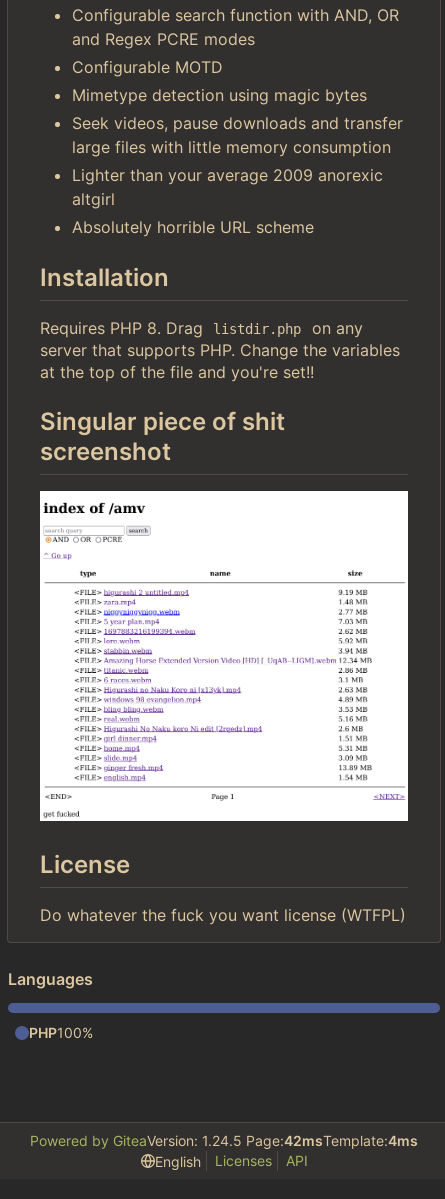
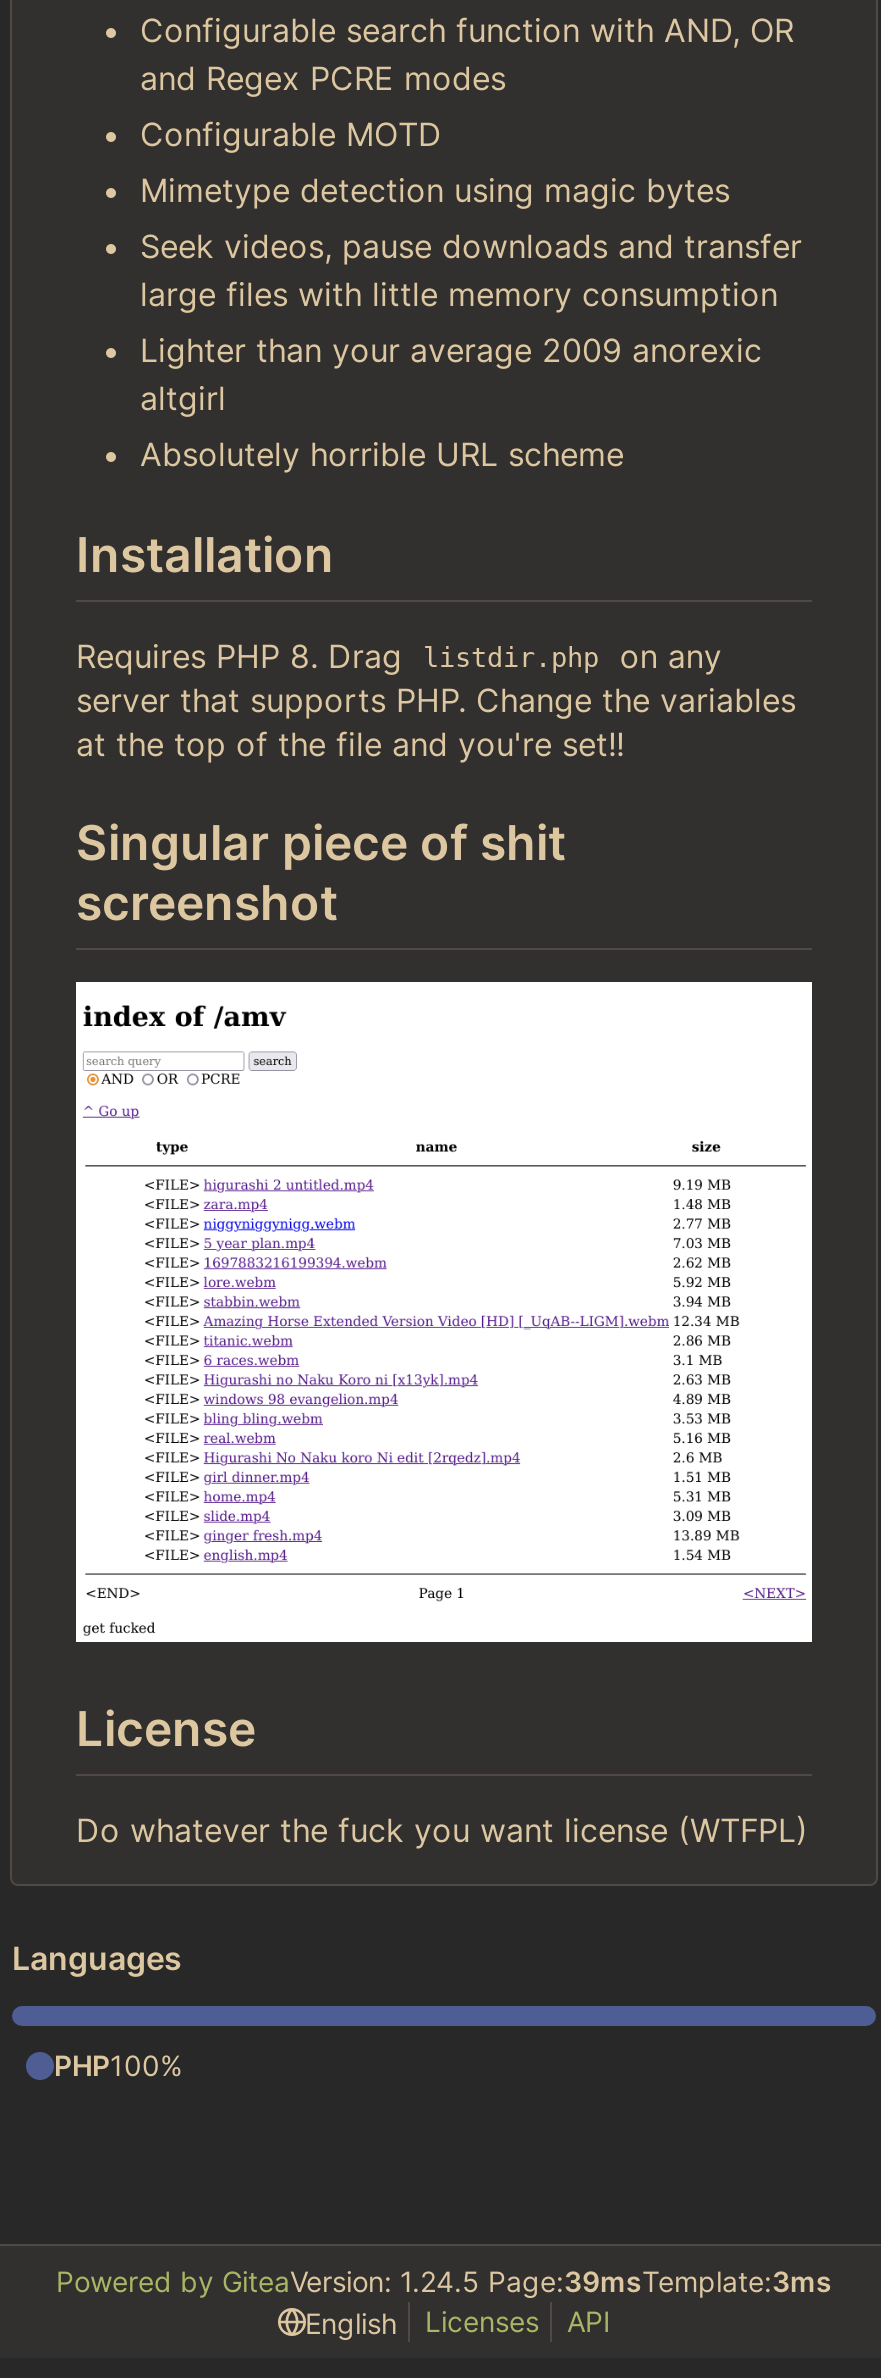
[30,1132,418,1149] Powered by GiteaVersion: 1.24.5 Page:42msTemplate:4ms -> [56,2264,832,2298] Powered by GiteaVersion: 1.24.5 Page:39msTemplate:3ms

